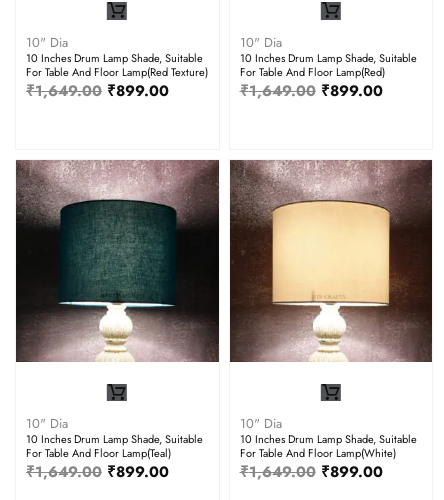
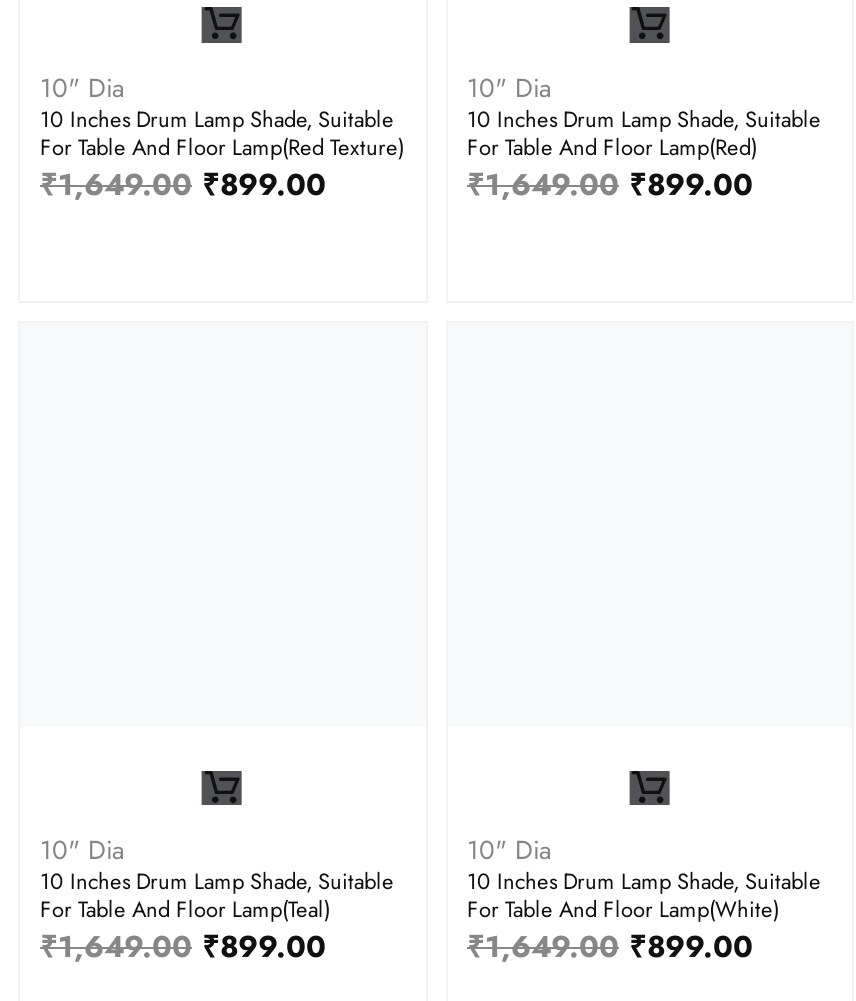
[15,159,220,363] [image] -> none
[229,159,433,363] [image] -> none

